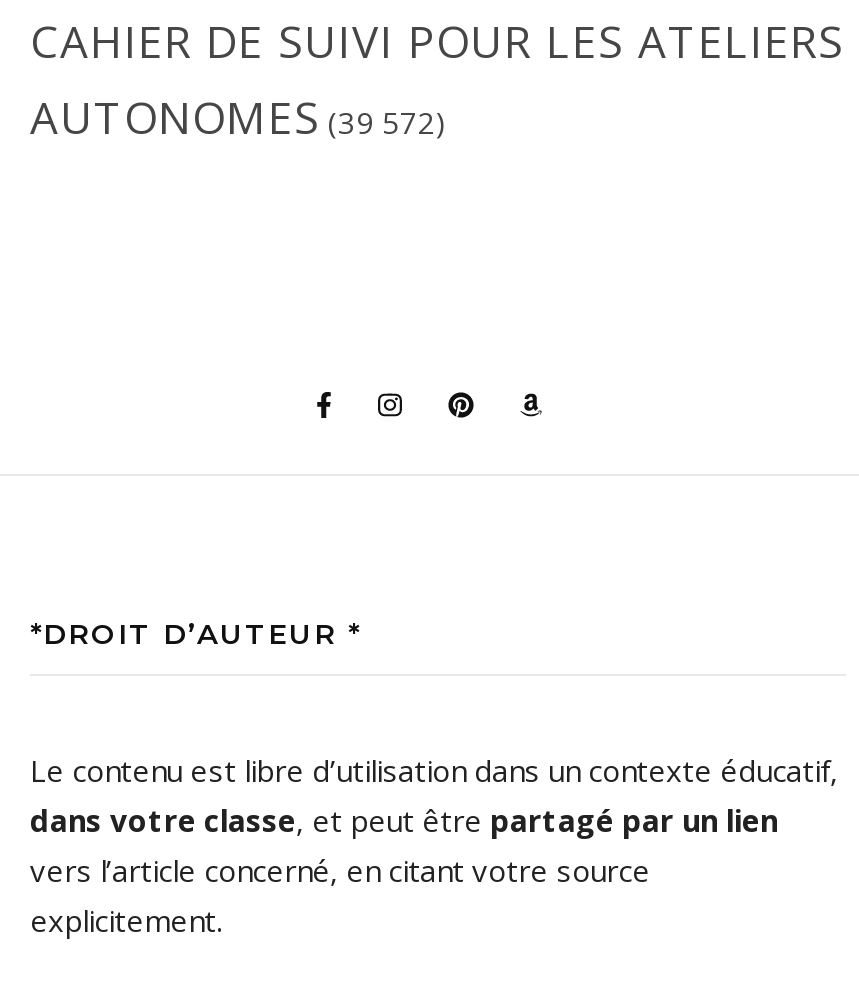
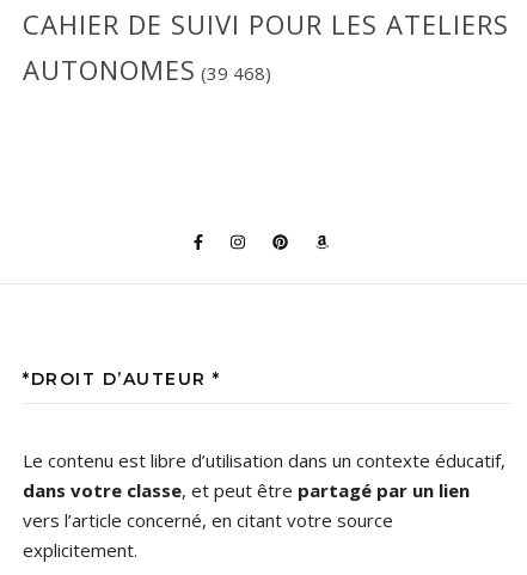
[30,85,446,145] AUTONOMES (39 572) -> [23,51,271,87] AUTONOMES (39 468)

